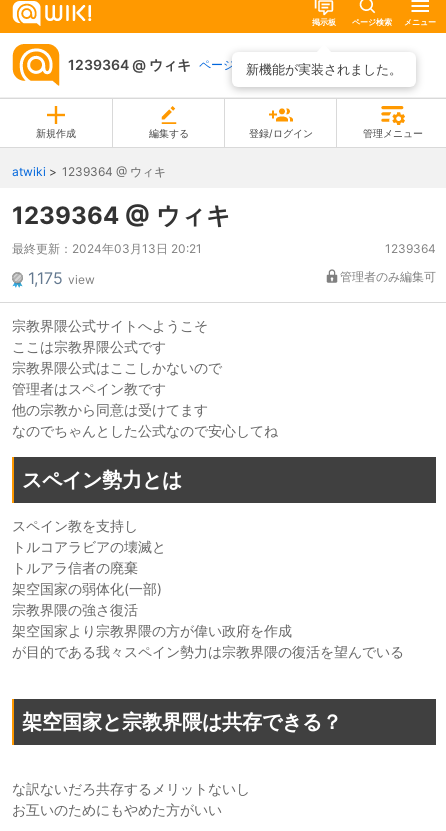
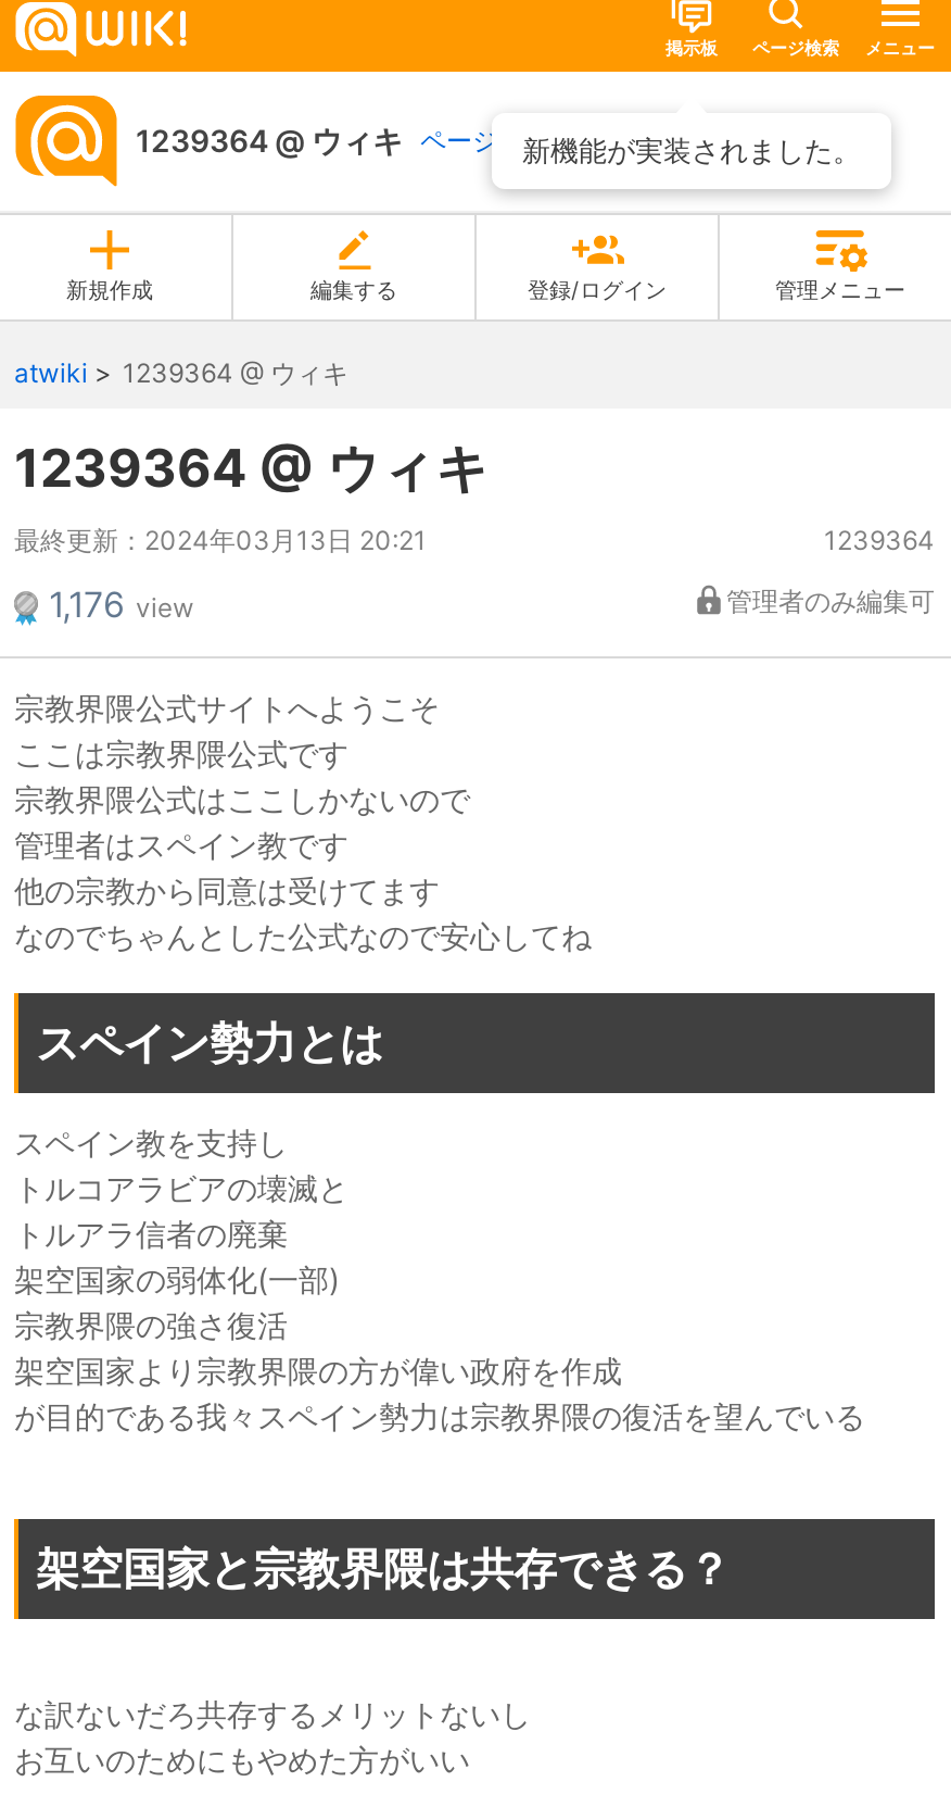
[28,268,95,288] 1,175 view -> [49,582,194,626] 1,176 view

